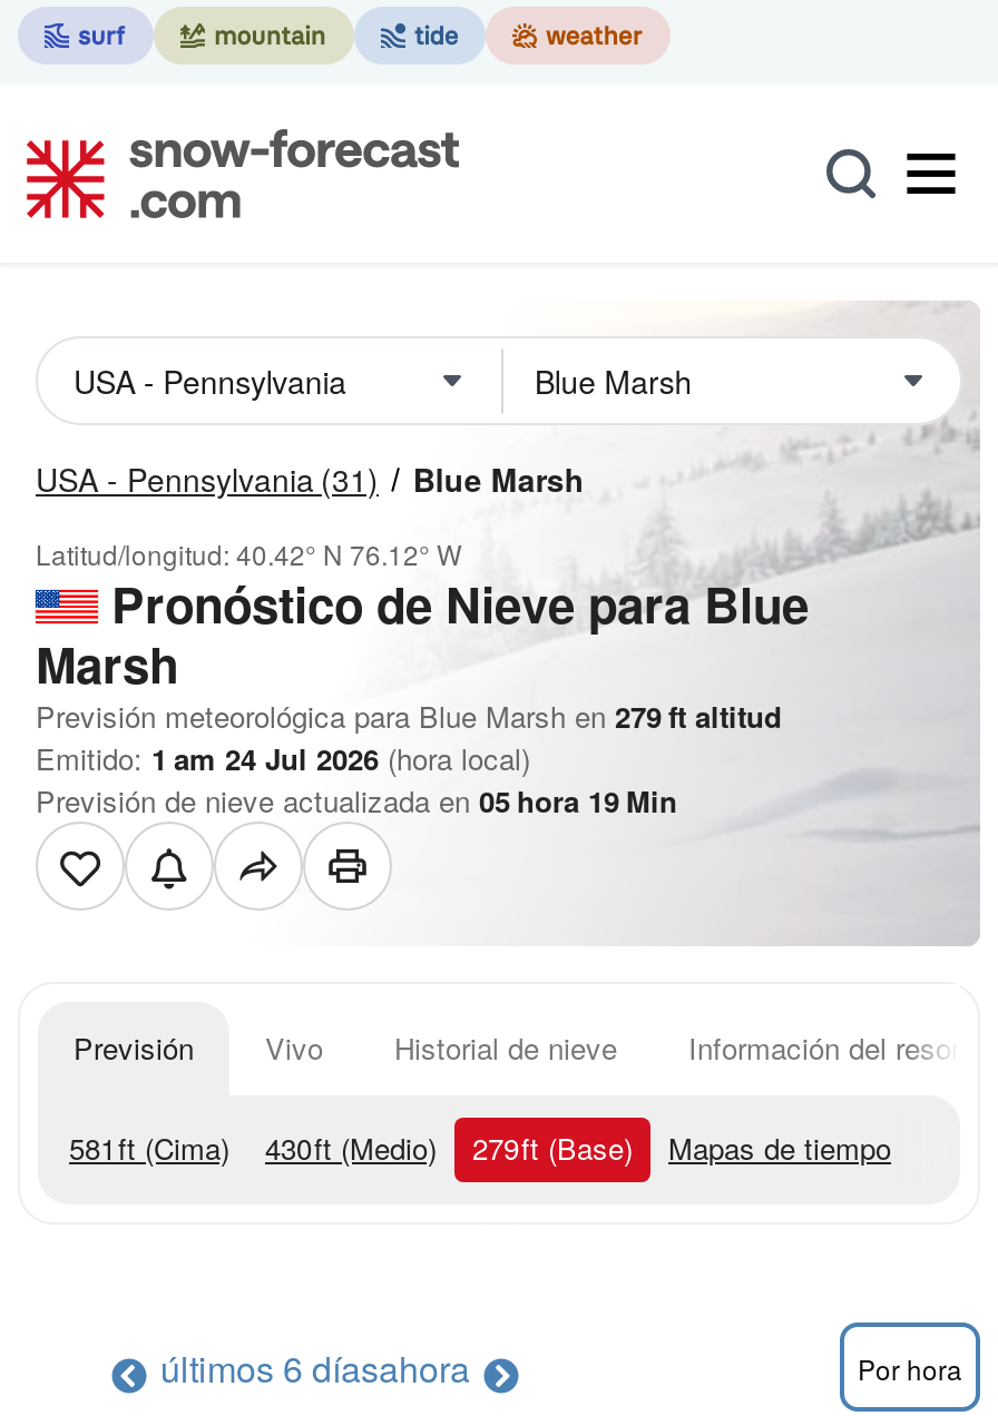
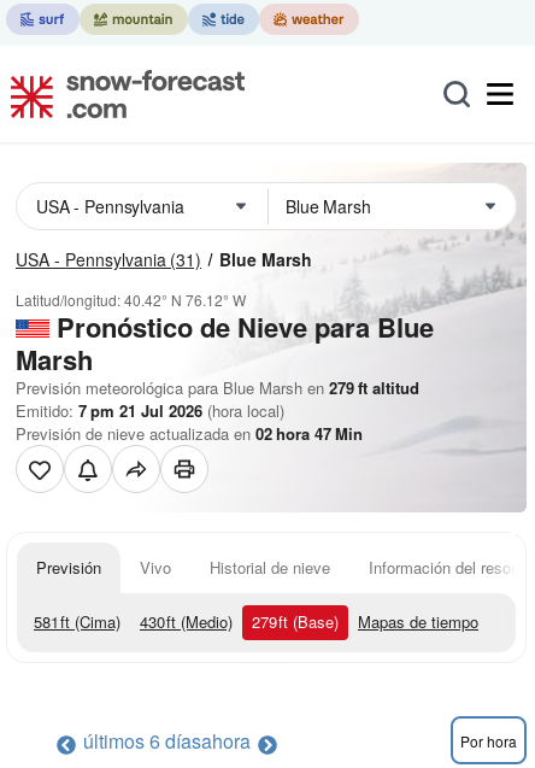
[36,737,530,779] Emitido: 1 am 24 Jul 2026 (hora local) -> [16,399,284,422] Emitido: 7 pm 21 Jul 2026 (hora local)
[36,779,677,822] Previsión de nieve actualizada en 05 hora 19 Min -> [16,422,363,445] Previsión de nieve actualizada en 02 hora 47 Min

